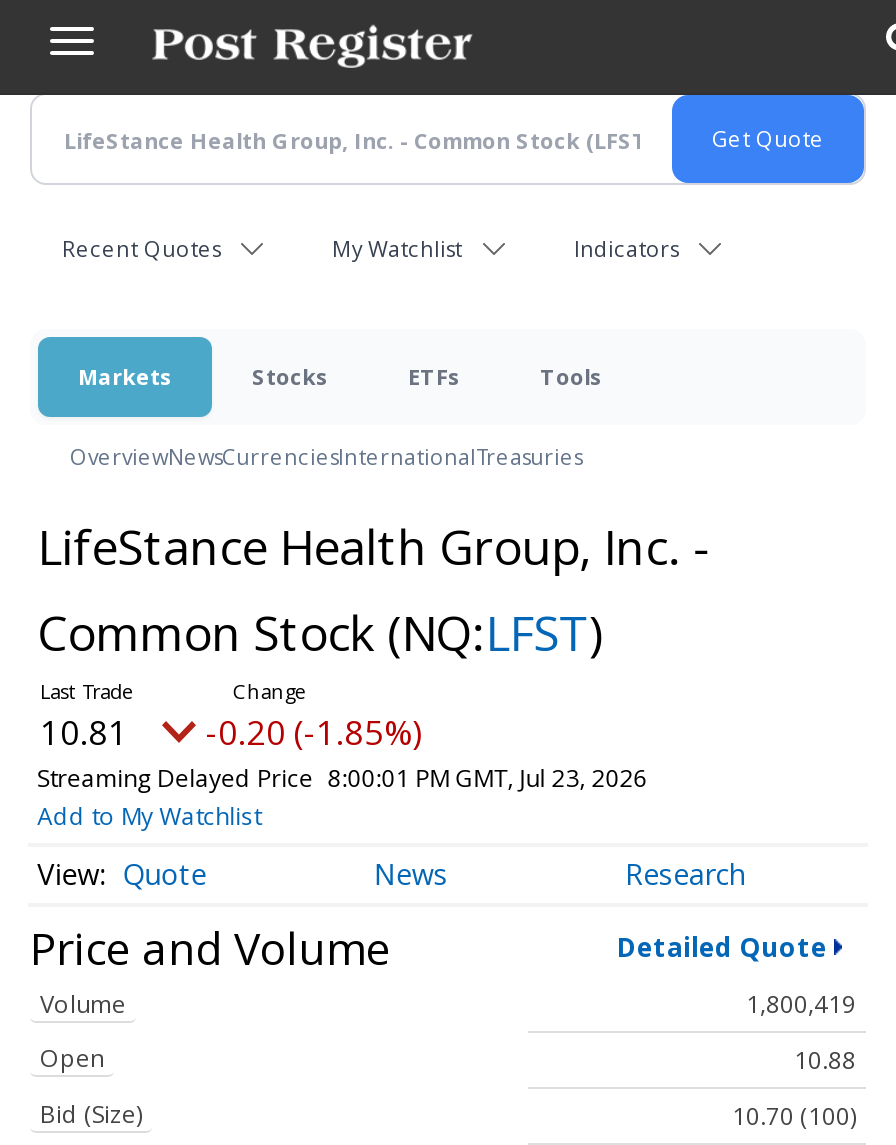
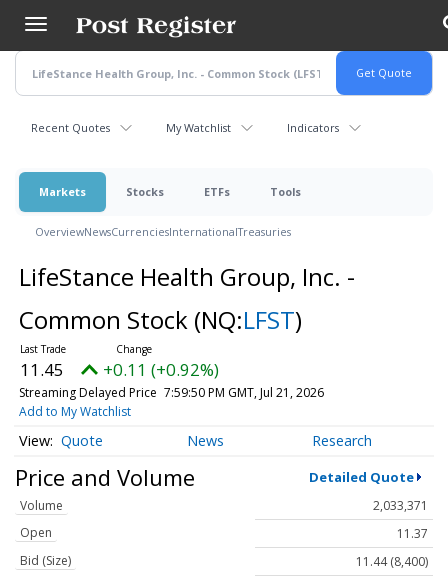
[40,709,128,755] 10.81 -> [20,358,64,381] 11.45
[206,709,422,755] -0.20 (-1.85%) -> [103,358,219,381] +0.11 (+0.92%)
[37,761,648,795] Streaming Delayed Price 8:00:01 PM GMT, Jul 23, 2026 -> [19,384,324,401] Streaming Delayed Price 7:59:50 PM GMT, Jul 21, 2026
[746,988,856,1022] 1,800,419 -> [373,497,428,514] 2,033,371
[794,1044,856,1078] 10.88 -> [397,525,428,542] 11.37
[732,1100,856,1134] 10.70 (100) -> [356,553,428,570] 11.44 (8,400)

